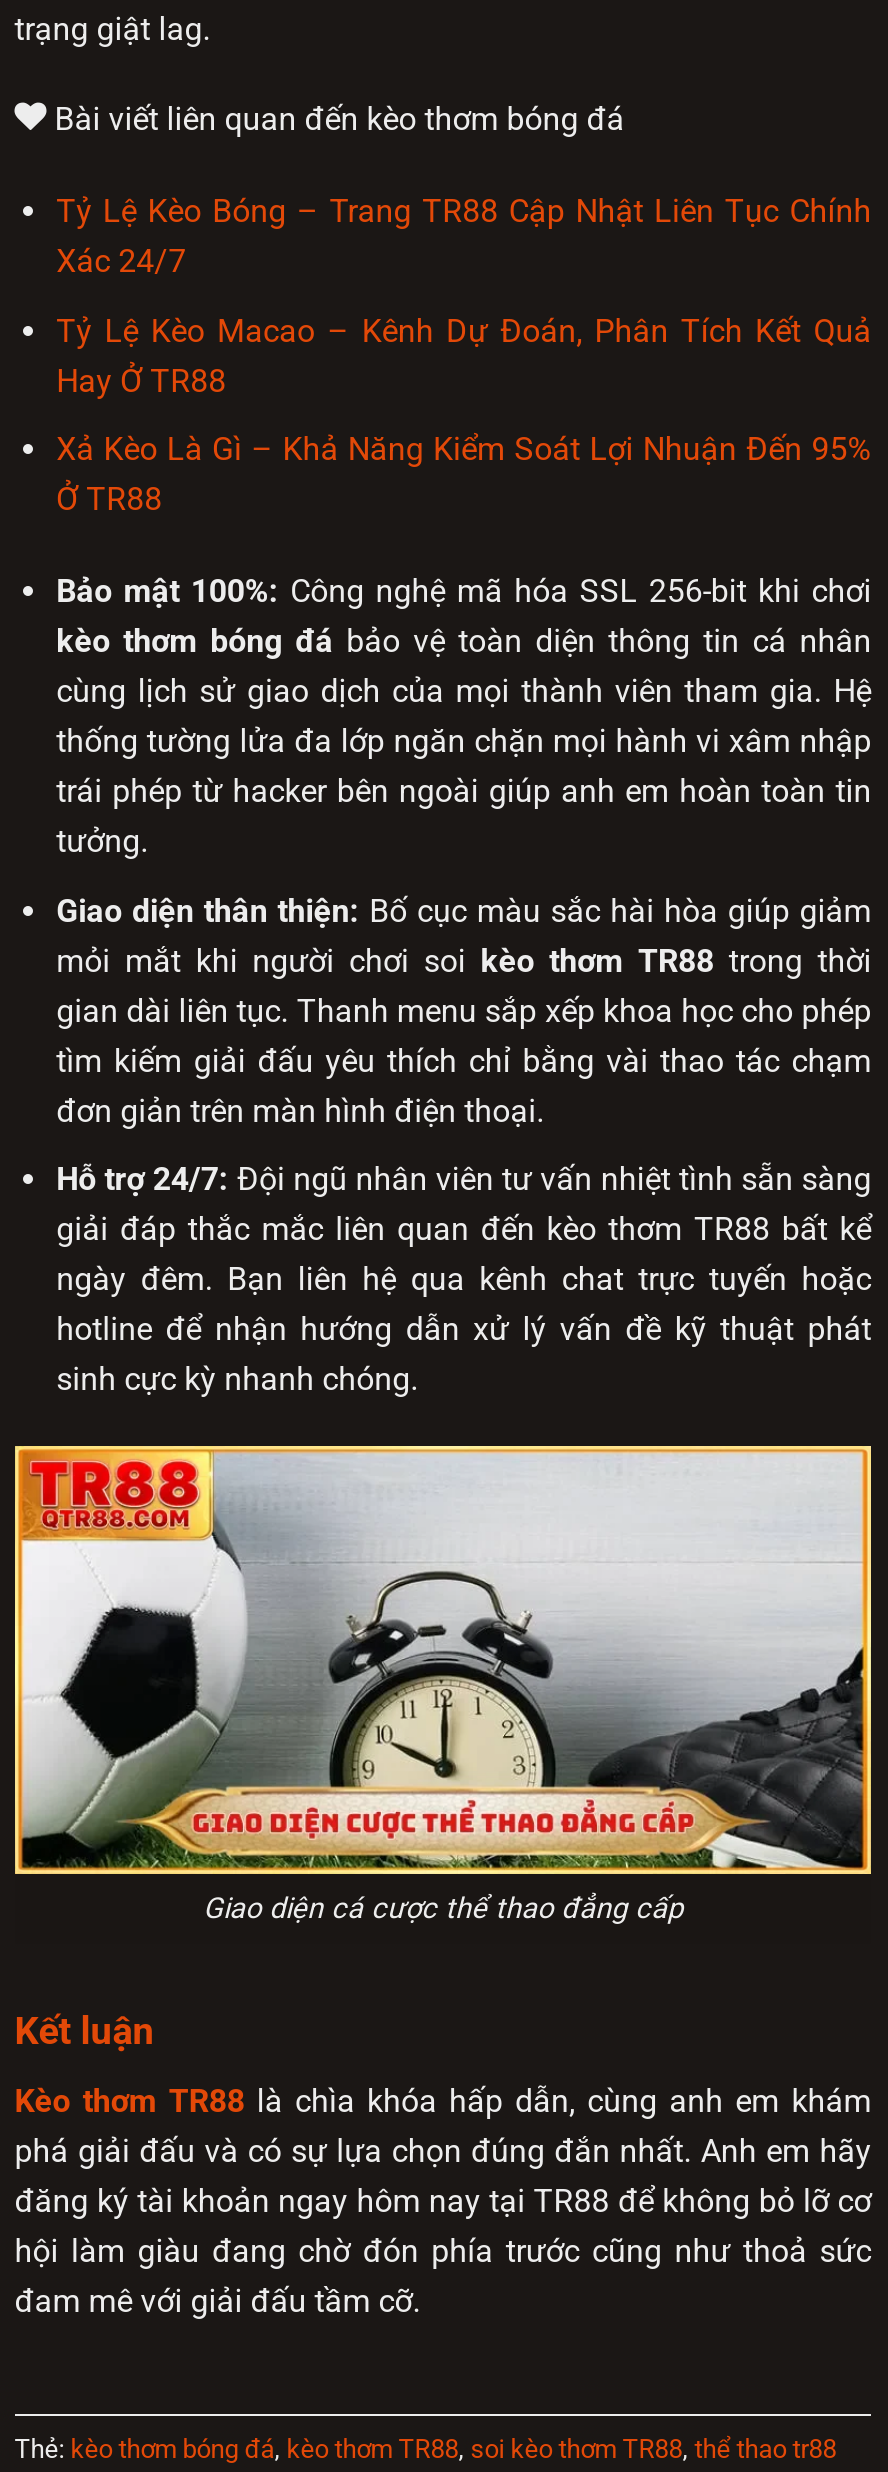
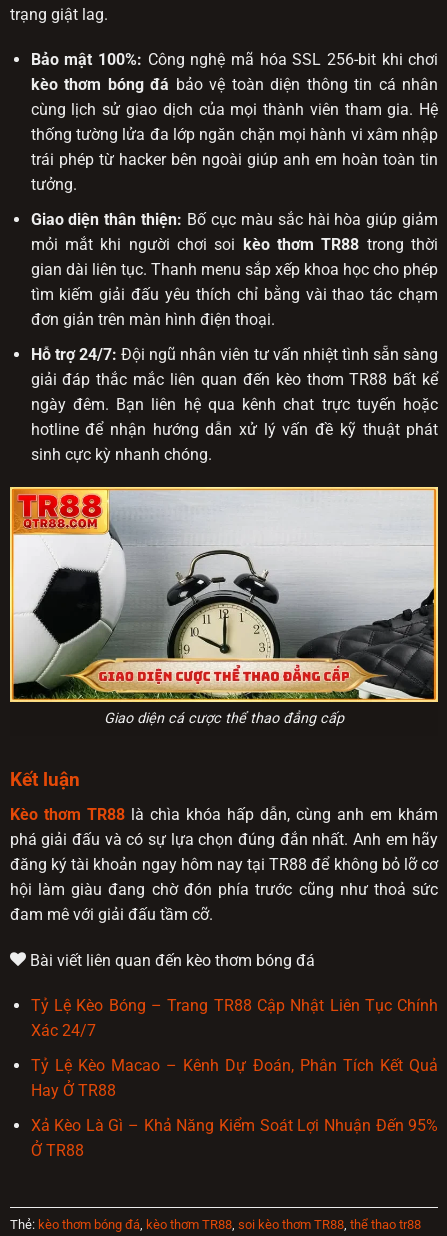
moved [47,101,871,519] -> [26,950,438,1159]: Bài viết liên quan đến kèo thơm bóng đá | Tỷ Lệ Kèo Bóng – Trang TR88 Cập Nhật Liên Tục Chính | Xác 24/7 | Tỷ Lệ Kèo Macao – Kênh Dự Đoán, Phân Tích Kết Quả | Hay Ở TR88 | Xả Kèo Là Gì – Khả Năng Kiểm Soát Lợi Nhuận Đến 95% | Ở TR88
moved [15,572,871,2319] -> [10,50,438,924]: [image] | Bảo mật 100%: Công nghệ mã hóa SSL 256-bit khi chơi | kèo thơm bóng đá bảo vệ toàn diện thông tin cá nhân | ... | hội làm giàu đang chờ đón phía trước cũng như thoả sức | đam mê với giải đấu tầm cỡ.

